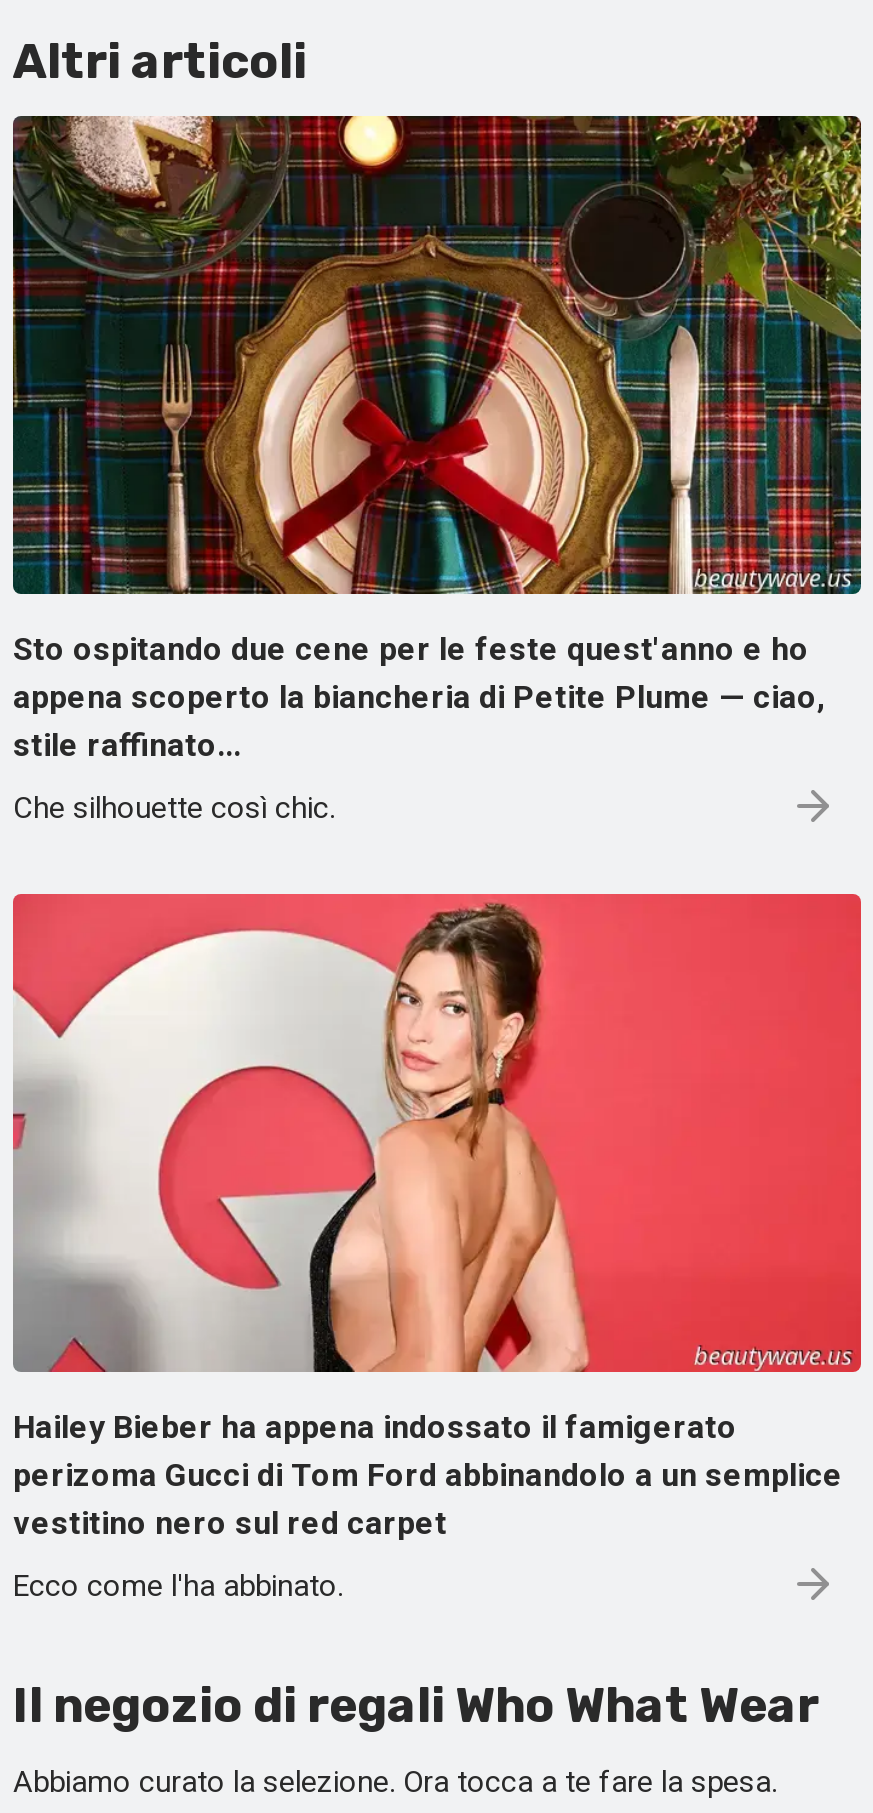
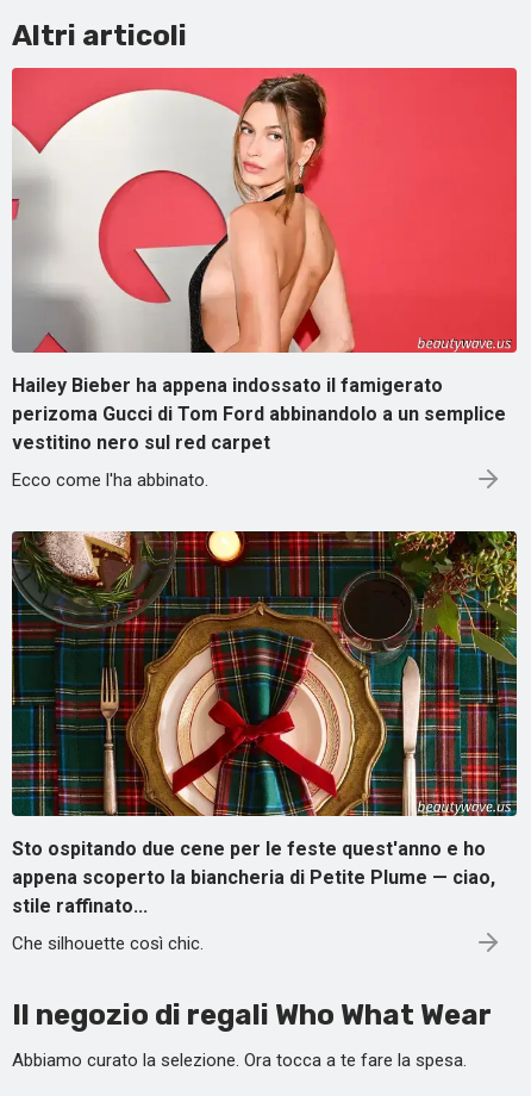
moved [11,114,863,826] -> [11,530,518,954]: [image] | Sto ospitando due cene per le feste quest'anno e ho | appena scoperto la biancheria di Petite Plume — ciao, | stile raffinato... | Che silhouette così chic.
moved [11,894,843,1604] -> [11,68,506,491]: [image] | Hailey Bieber ha appena indossato il famigerato | perizoma Gucci di Tom Ford abbinandolo a un semplice | vestitino nero sul red carpet | Ecco come l'ha abbinato.

